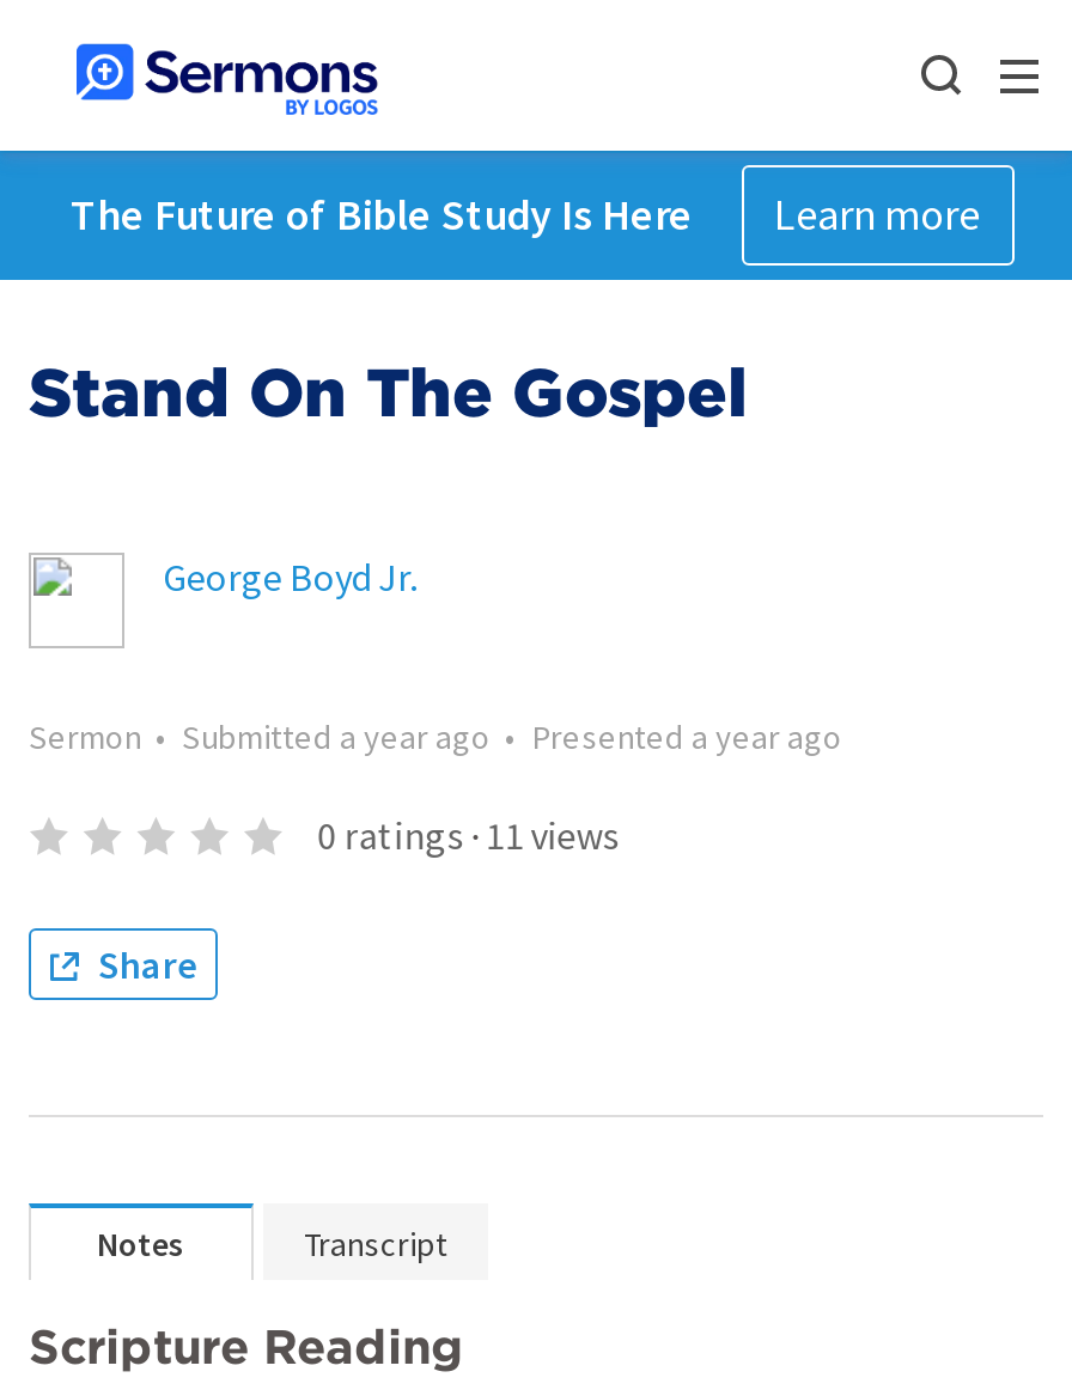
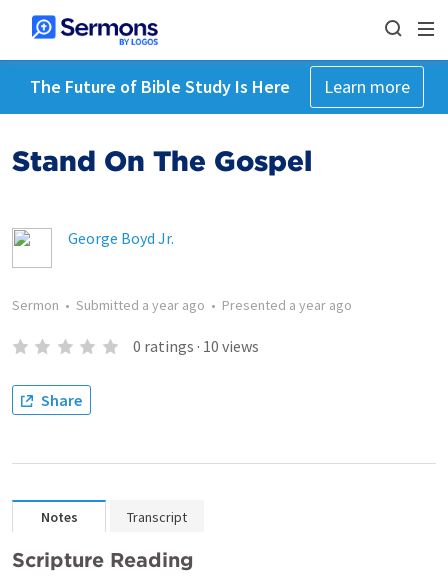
[318,811,619,859] 0 ratings · 11 views -> [133,336,259,356] 0 ratings · 10 views

